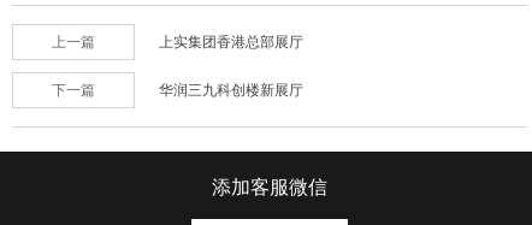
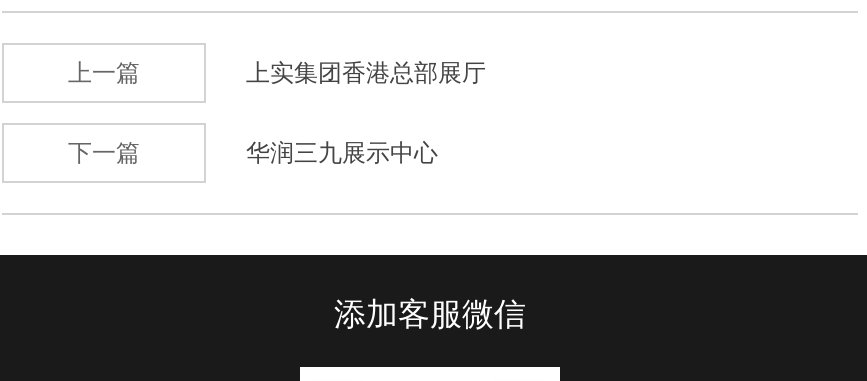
[159,81,303,98] 华润三九科创楼新展厅 -> [246,138,438,166] 华润三九展示中心

